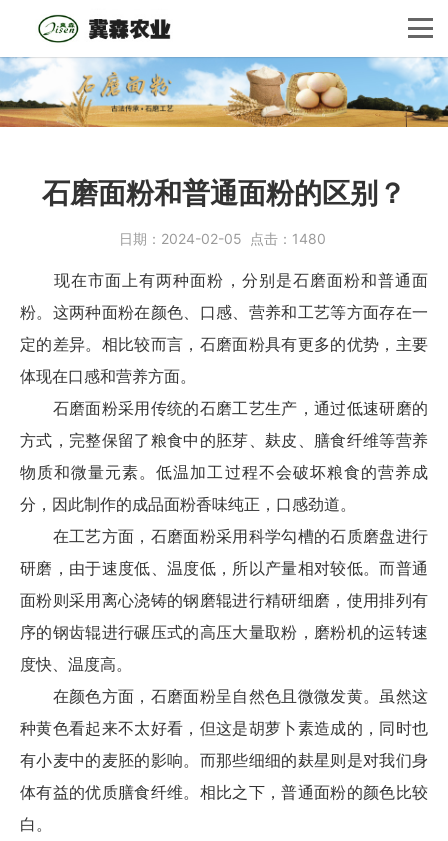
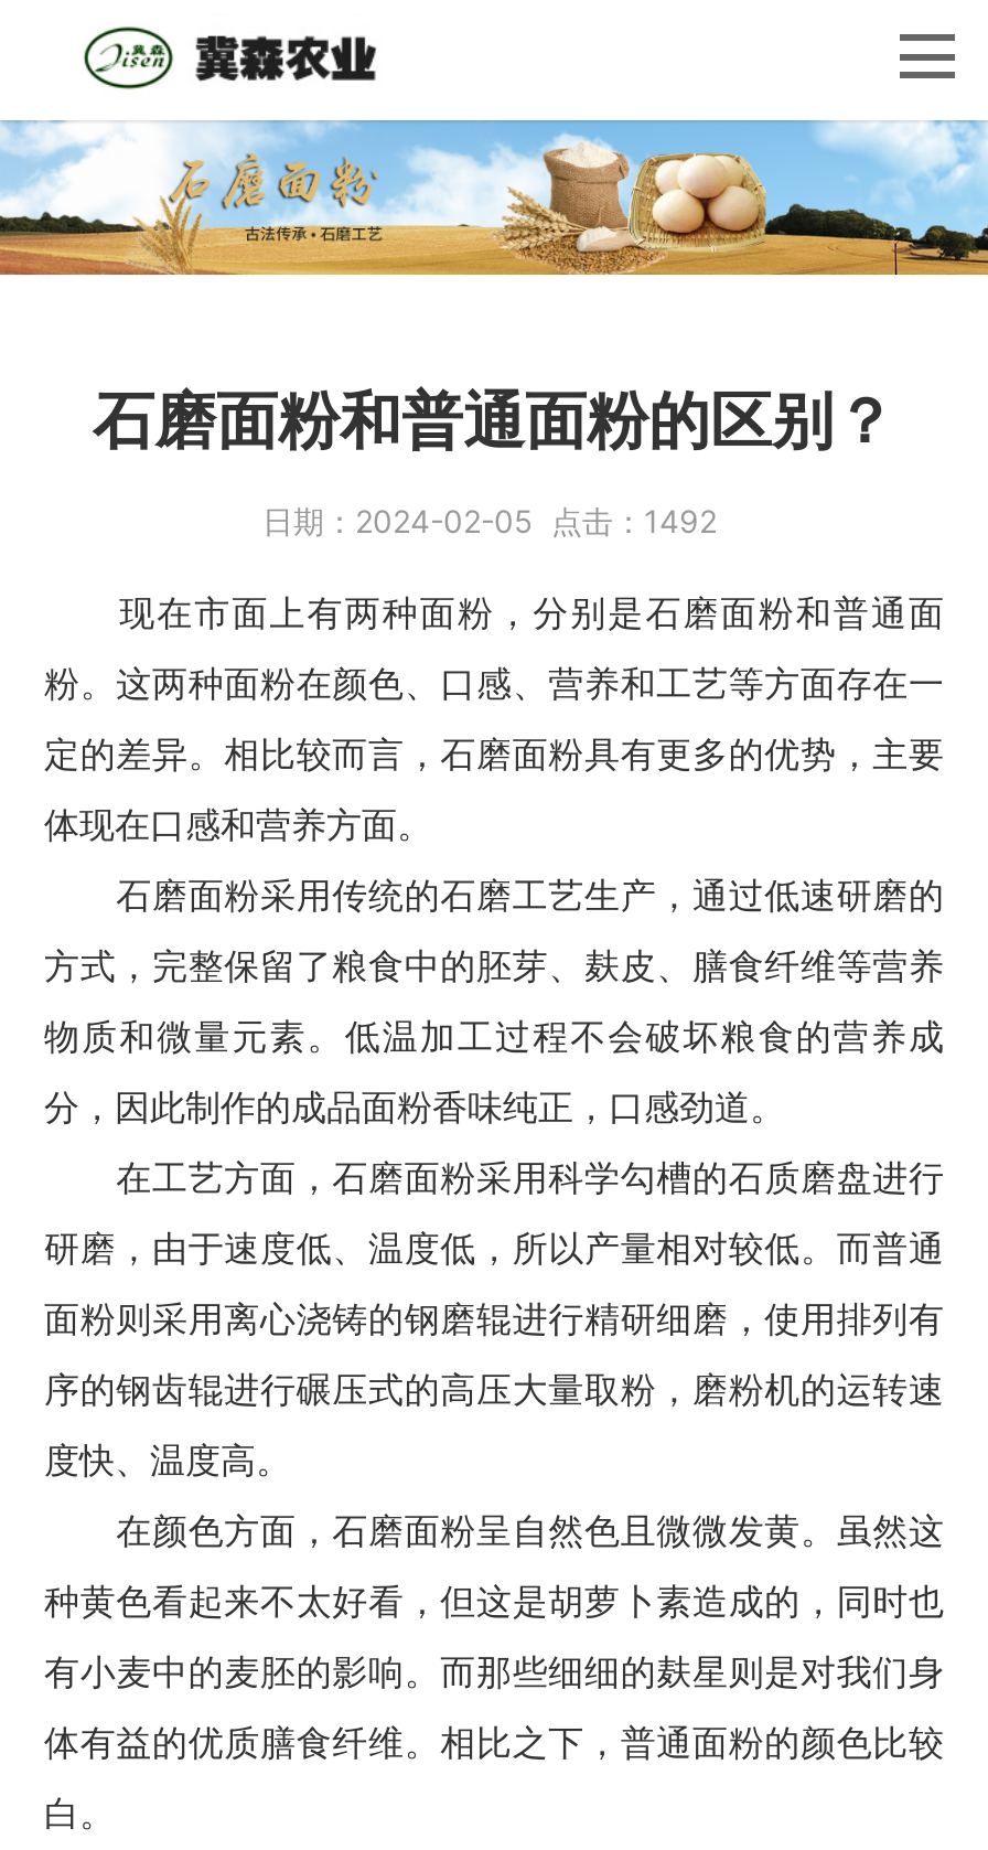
[118,230,325,247] 日期：2024-02-05点击：1480 -> [262,502,717,539] 日期：2024-02-05点击：1492

